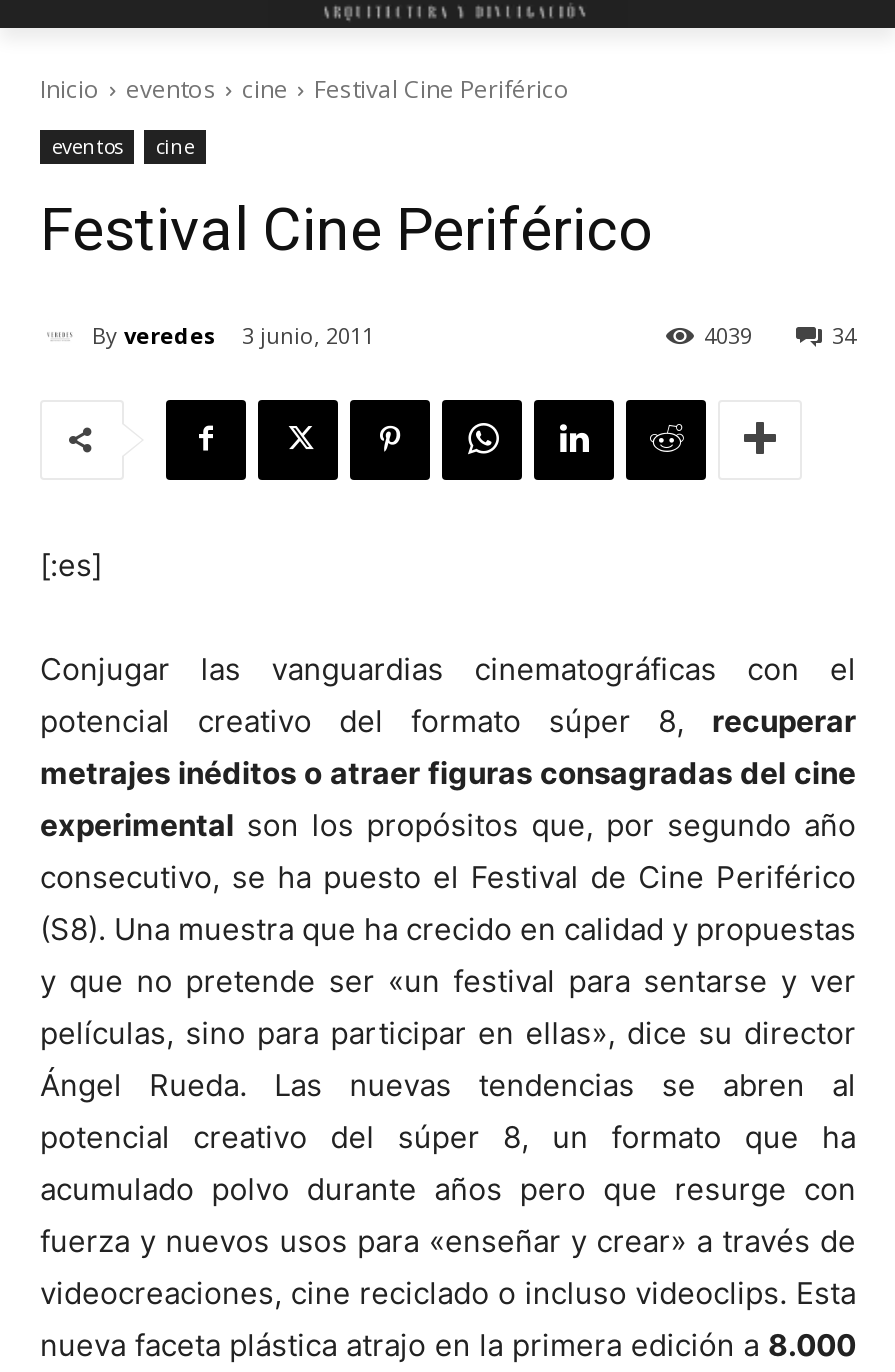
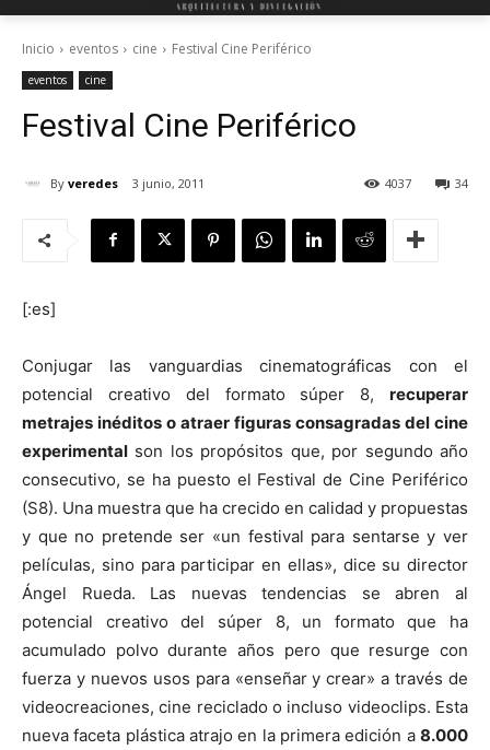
[704,321,752,351] 4039 -> [385,175,411,192] 4037

